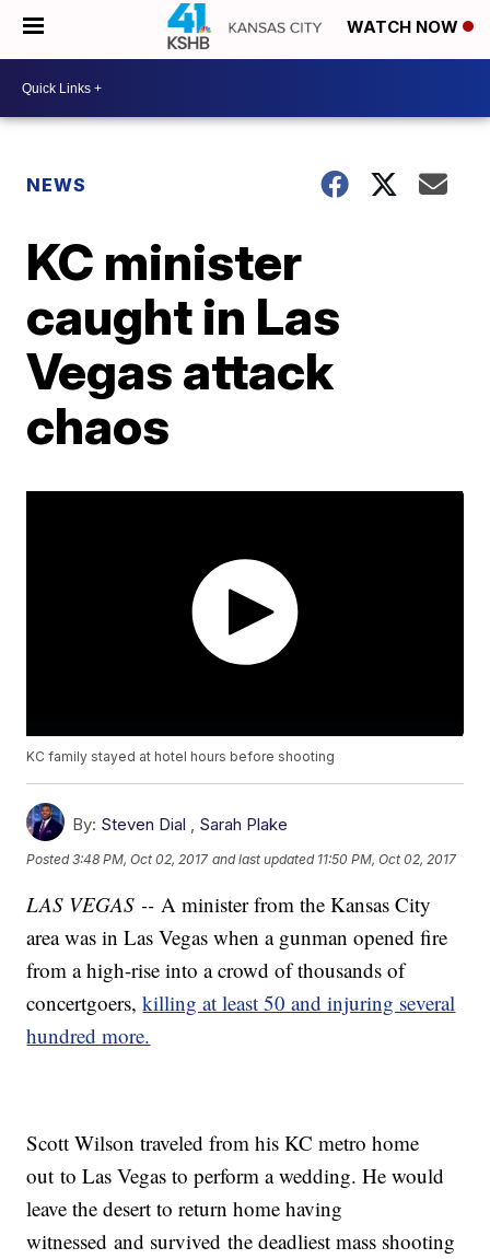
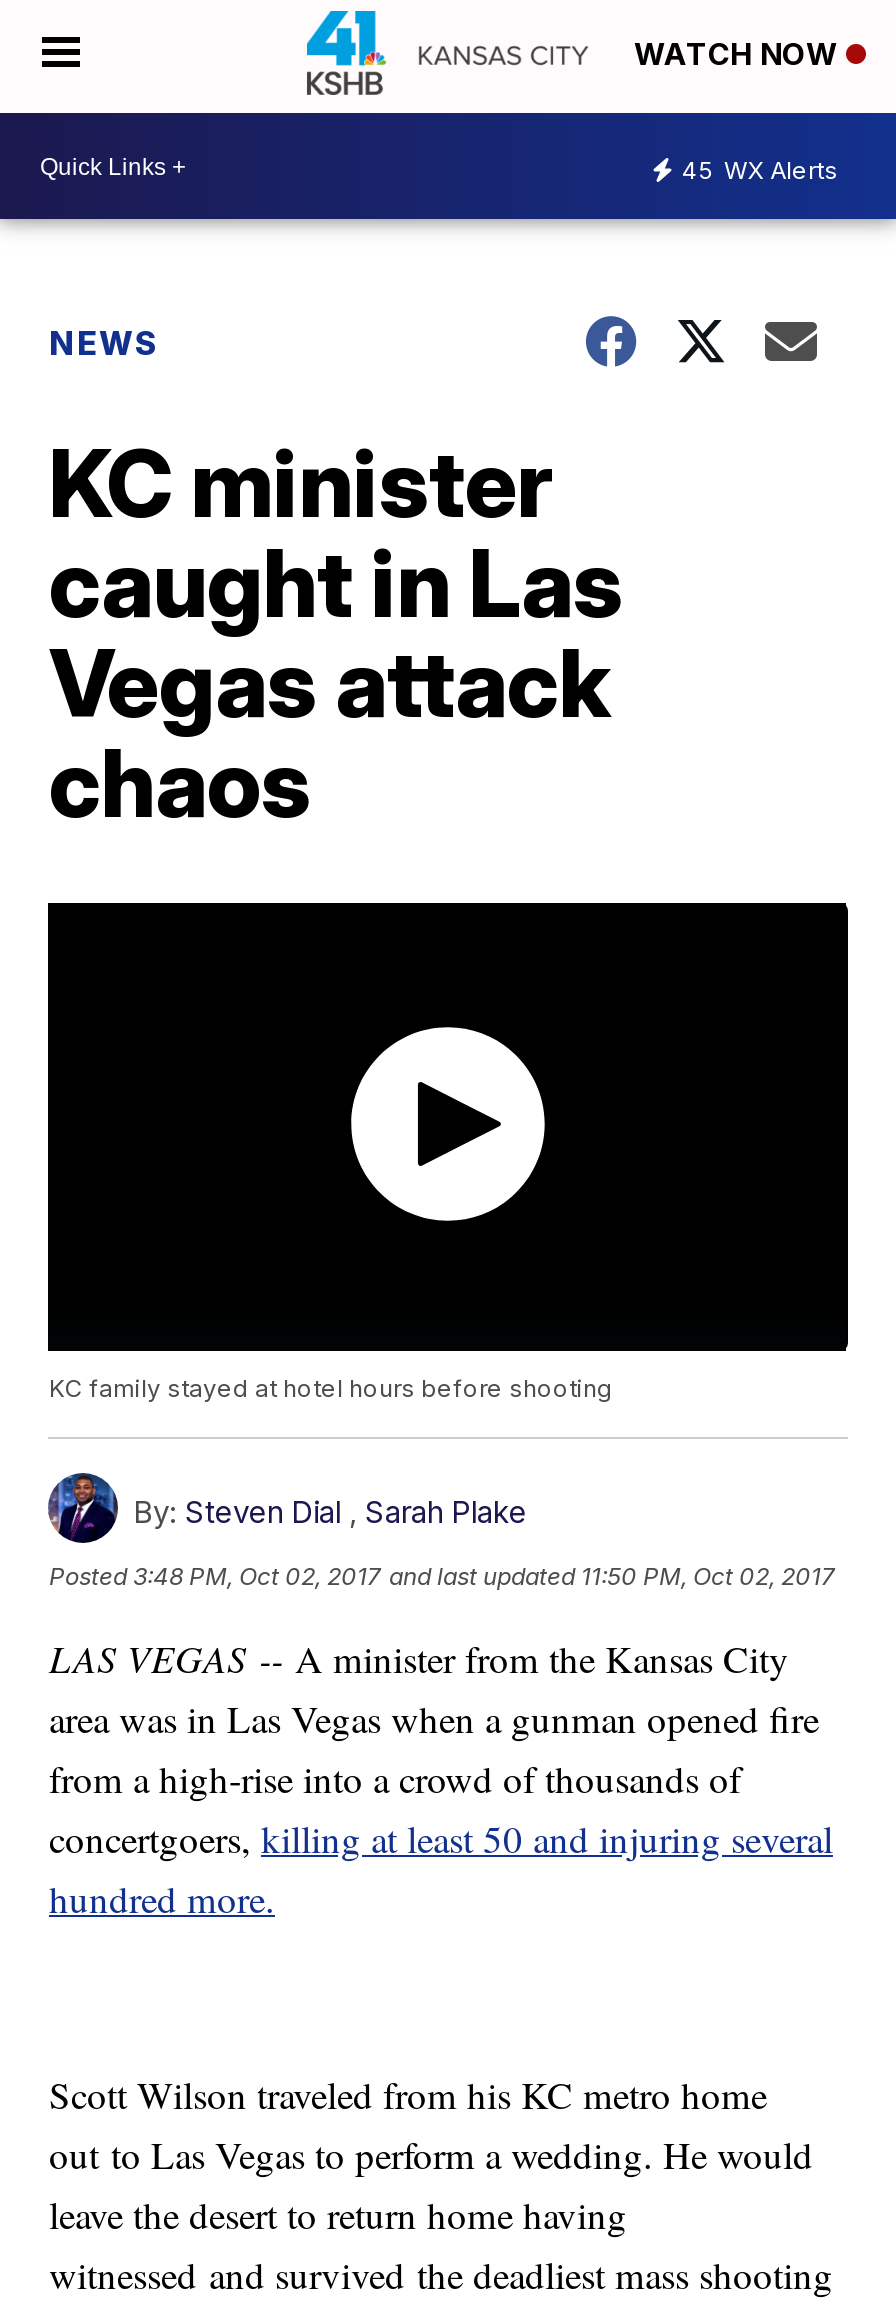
none -> [682,154,838,184] 45 WX Alerts

